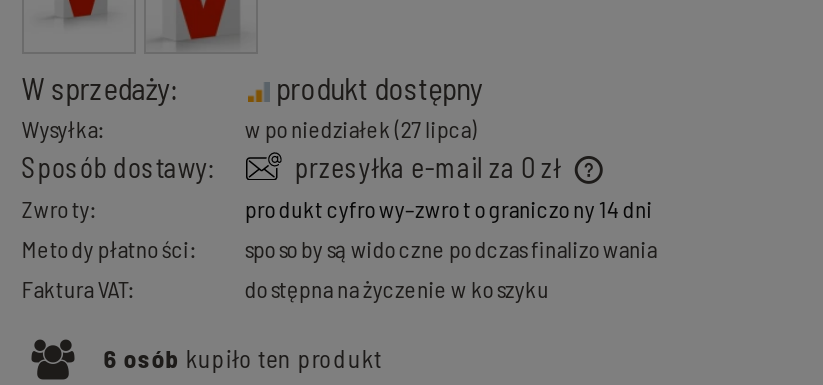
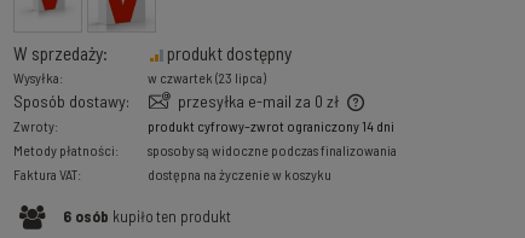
[245,113,477,141] w poniedziałek (27 lipca) -> [148,69,267,85] w czwartek (23 lipca)

